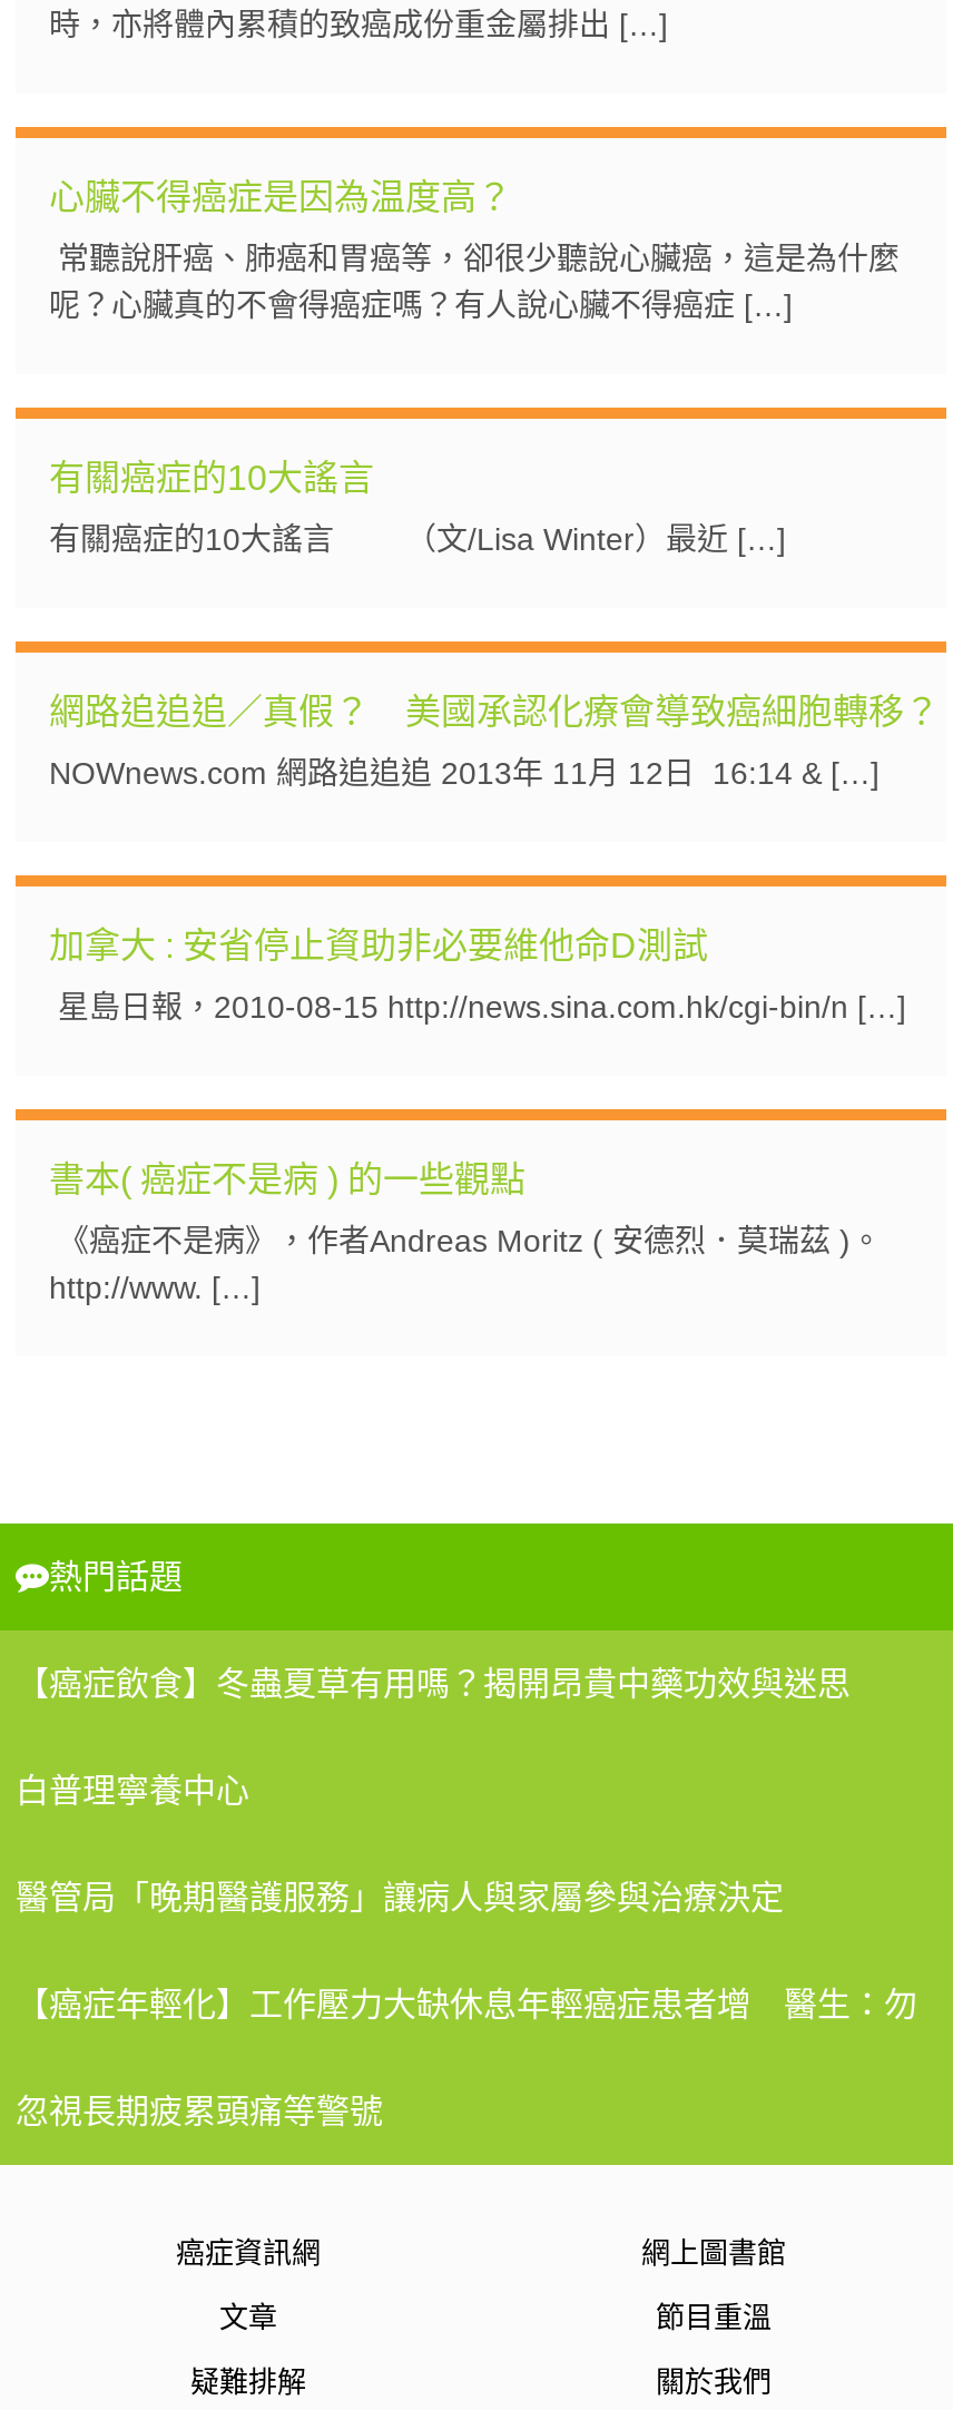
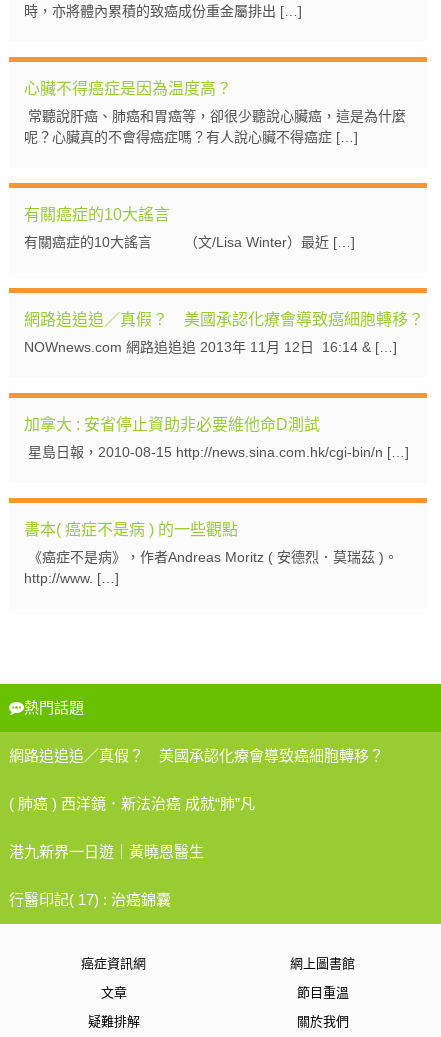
[16,1664,917,2130] 【癌症飲食】冬蟲夏草有用嗎？揭開昂貴中藥功效與迷思 | 白普理寧養中心 | 醫管局「晚期醫護服務」讓病人與家屬參與治療決定 | 【癌症年輕化】工作壓力大缺休息年輕癌症患者增 醫生：勿 | 忽視長期疲累頭痛等警號 -> [9,747,384,908] 網路追追追／真假？ 美國承認化療會導致癌細胞轉移？ | ( 肺癌 ) 西洋鏡．新法治癌 成就“肺”凡 | 港九新界一日遊｜黃曉恩醫生 | 行醫印記( 17) : 治癌錦囊

